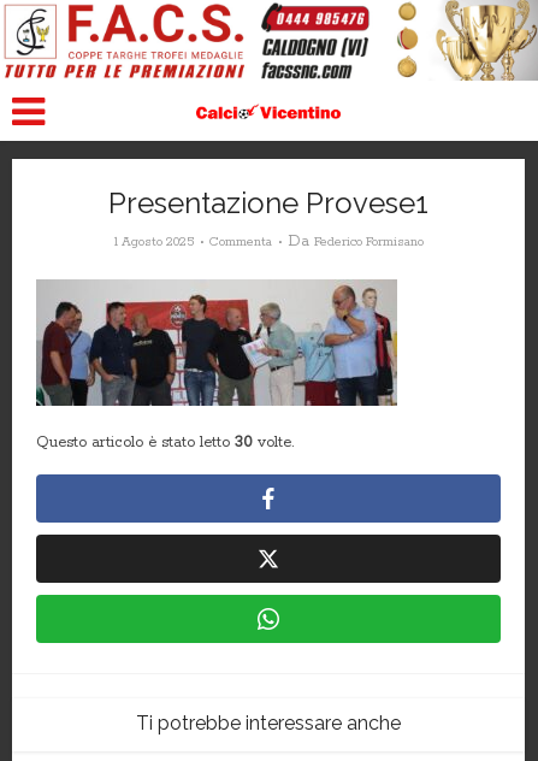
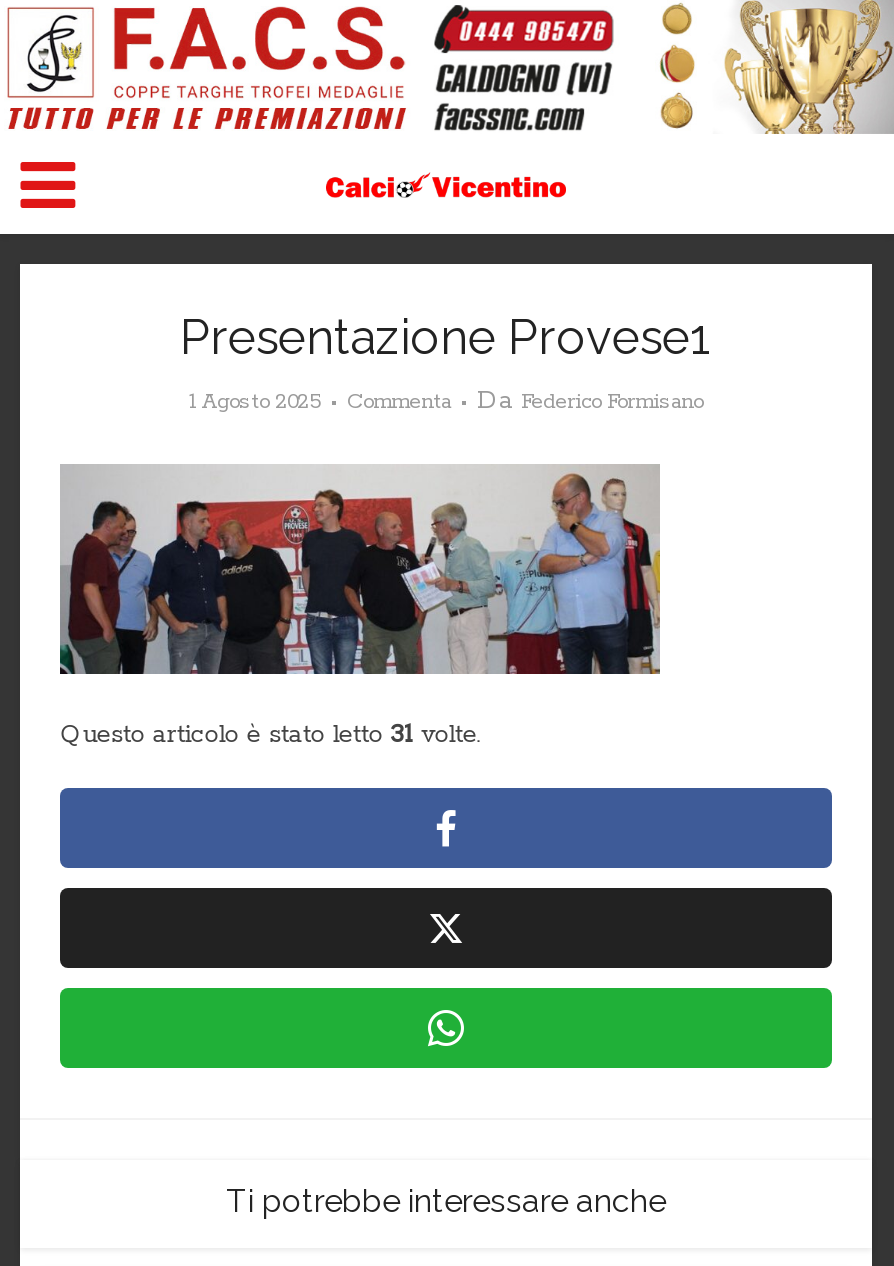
[36,434,294,452] Questo articolo è stato letto 30 volte. -> [60,721,480,751] Questo articolo è stato letto 31 volte.

